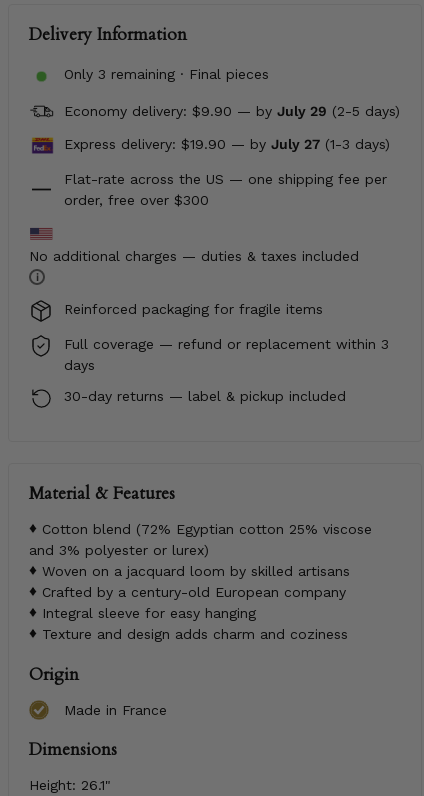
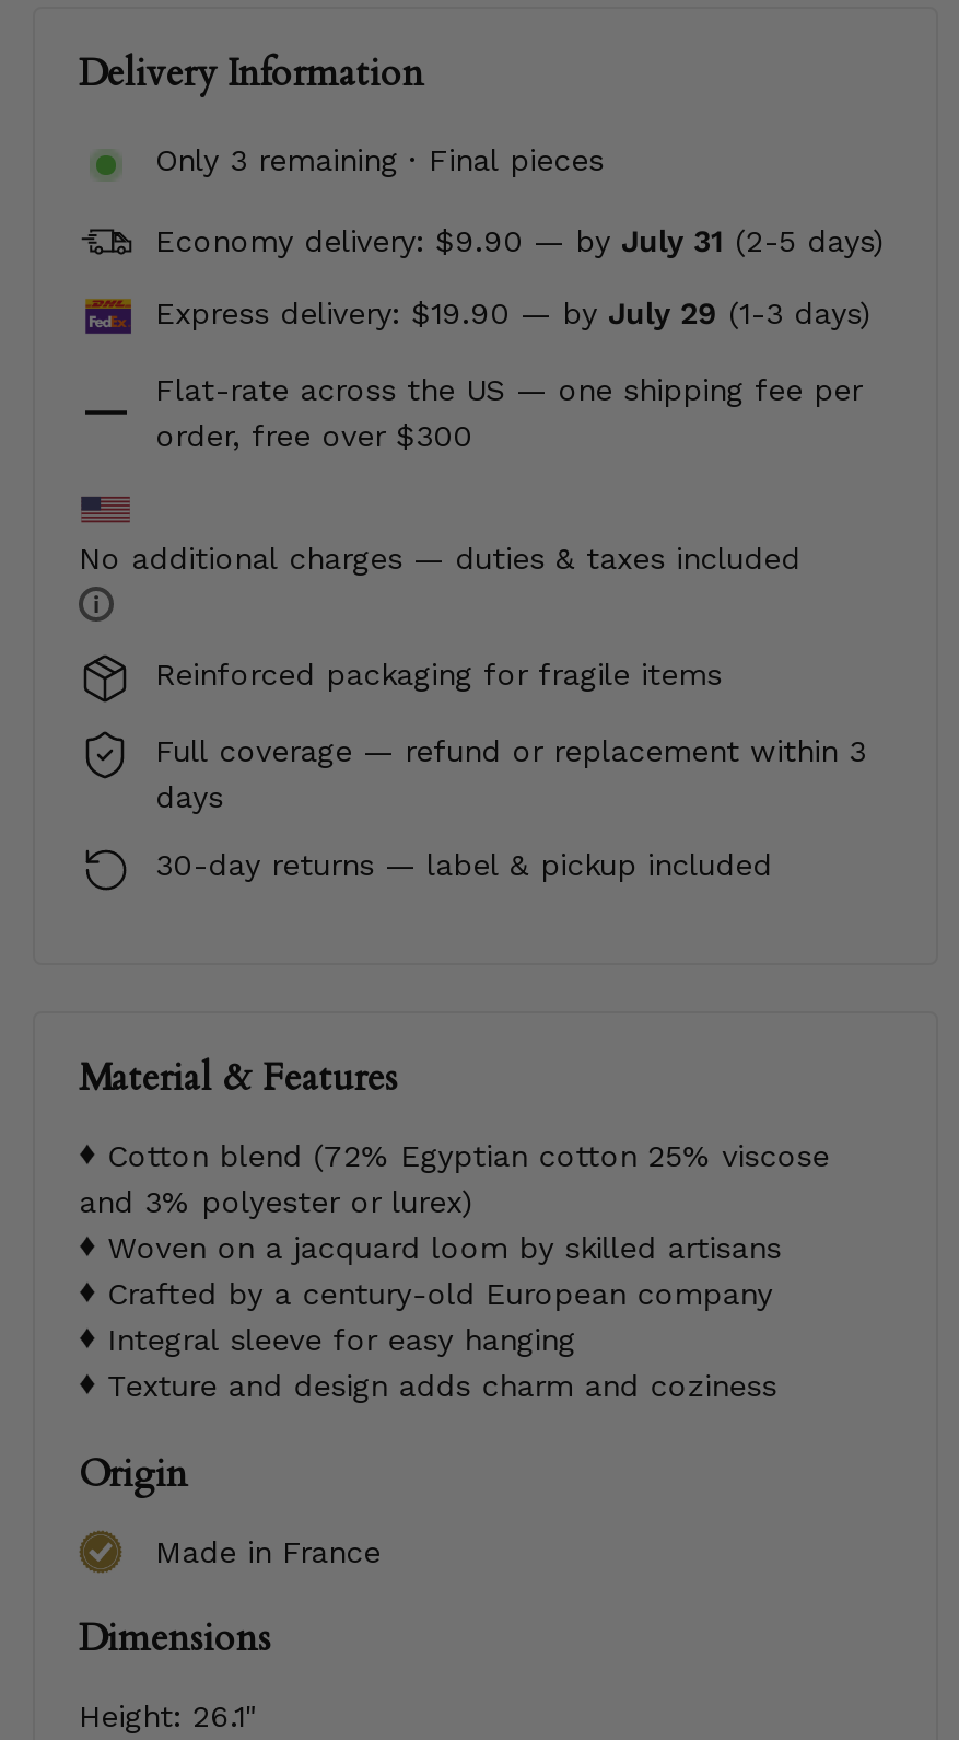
[64,102,400,118] Economy delivery: $9.90 — by July 29 (2-5 days) -> [155,222,884,257] Economy delivery: $9.90 — by July 31 (2-5 days)
[64,135,390,151] Express delivery: $19.90 — by July 27 (1-3 days) -> [155,294,870,329] Express delivery: $19.90 — by July 29 (1-3 days)

